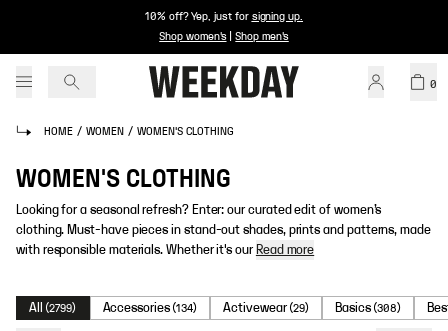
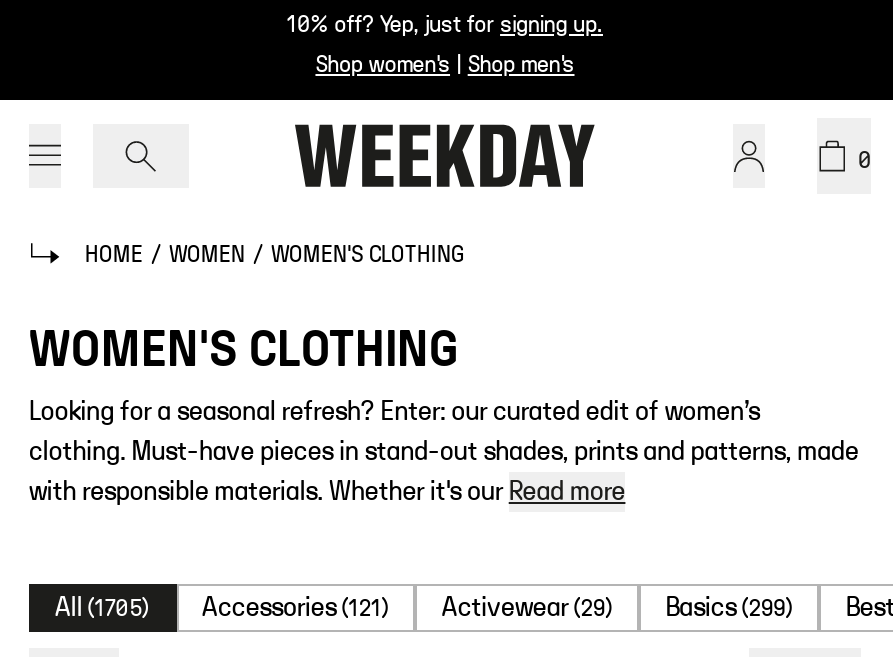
[29,301,76,315] All (2799) -> [55,594,150,622] All (1705)
[102,301,197,315] Accessories (134) -> [202,594,390,622] Accessories (121)
[335,301,401,315] Basics (308) -> [665,594,794,622] Basics (299)

